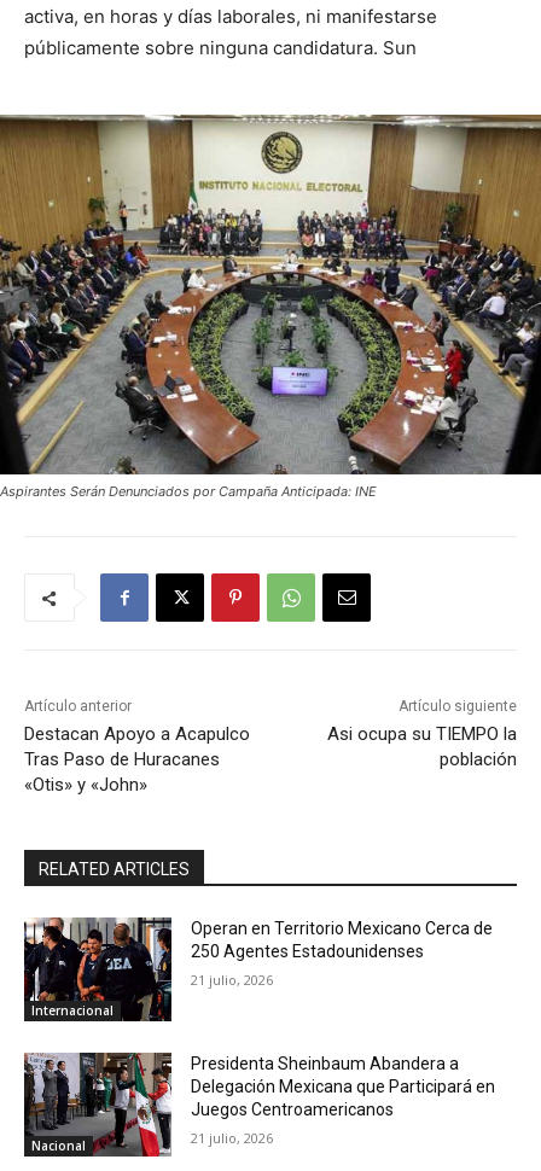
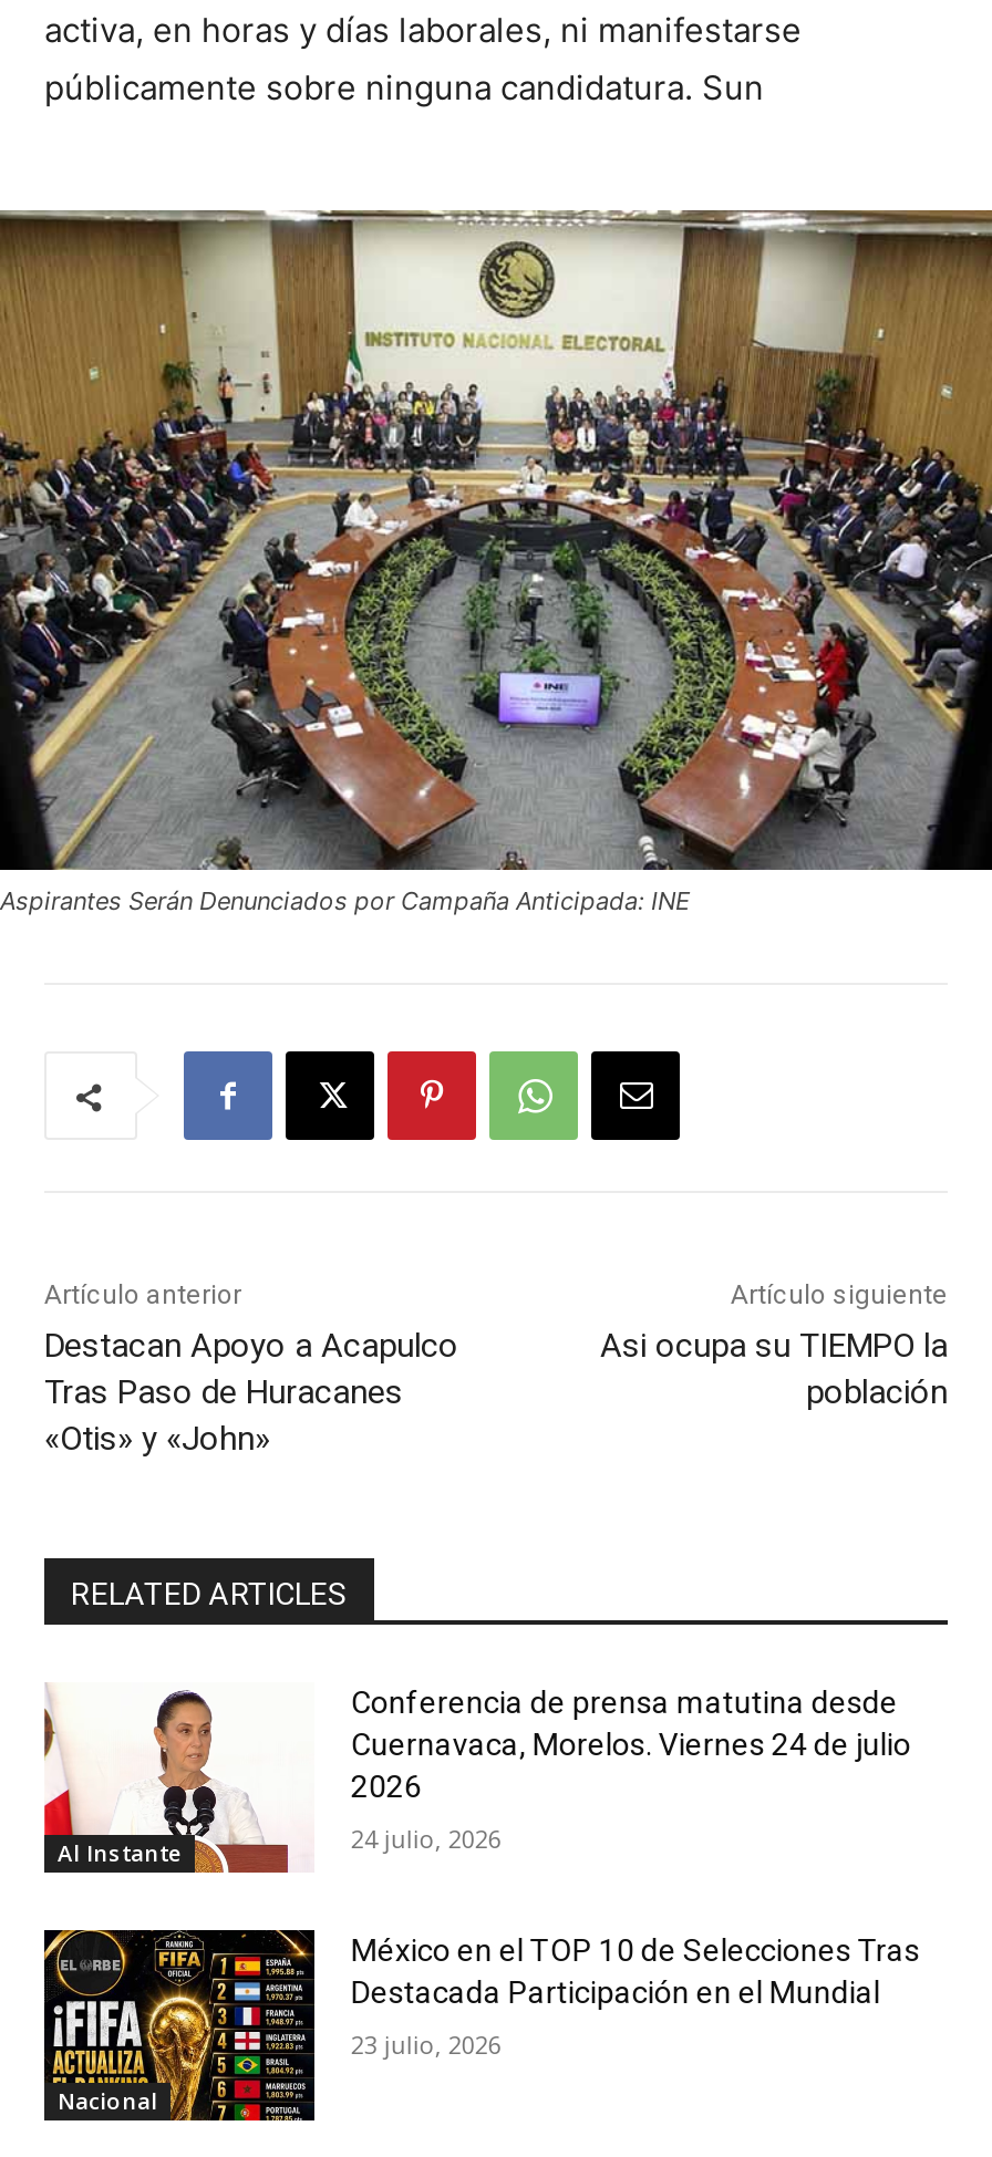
[23,916,173,1023] [image] | Internacional -> [42,1682,314,1875] [image] | Al Instante
[191,919,493,961] Operan en Territorio Mexicano Cerca de | 250 Agentes Estadounidenses -> [351,1685,911,1805] Conferencia de prensa matutina desde | Cuernavaca, Morelos. Viernes 24 de julio | 2026
[191,971,273,989] 21 julio, 2026 -> [351,1822,501,1856] 24 julio, 2026
[23,1051,496,1158] [image] | Presidenta Sheinbaum Abandera a | Delegación Mexicana que Participará en | Juegos Centroamericanos -> [42,1928,920,2123] [image] | México en el TOP 10 de Selecciones Tras | Destacada Participación en el Mundial
[191,1129,273,1147] 21 julio, 2026 -> [351,2028,501,2061] 23 julio, 2026

